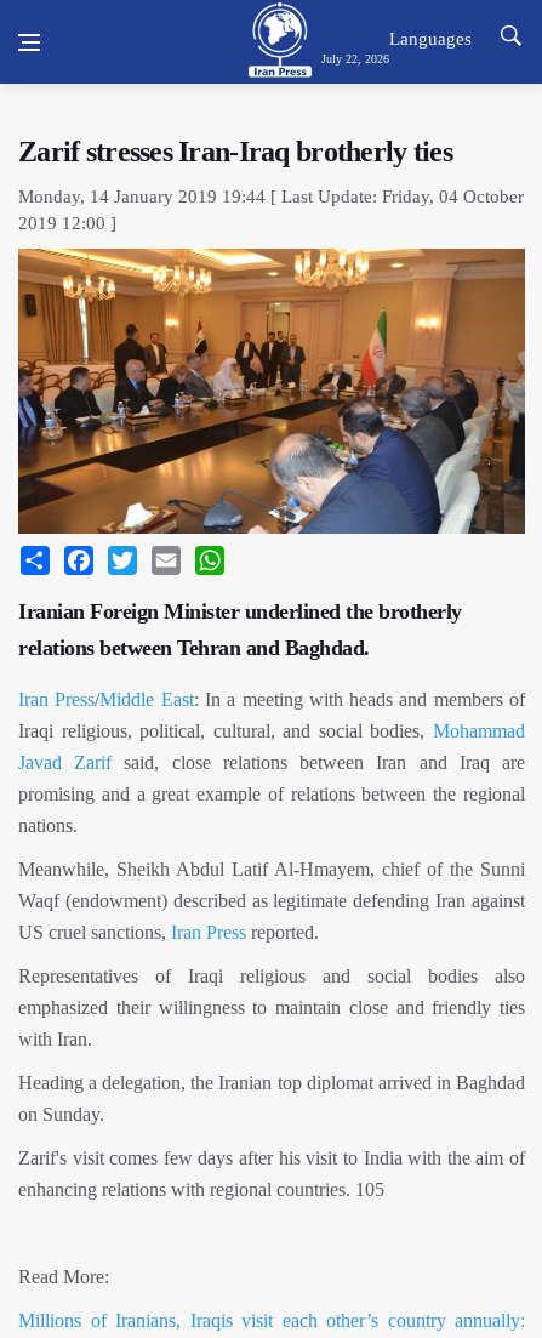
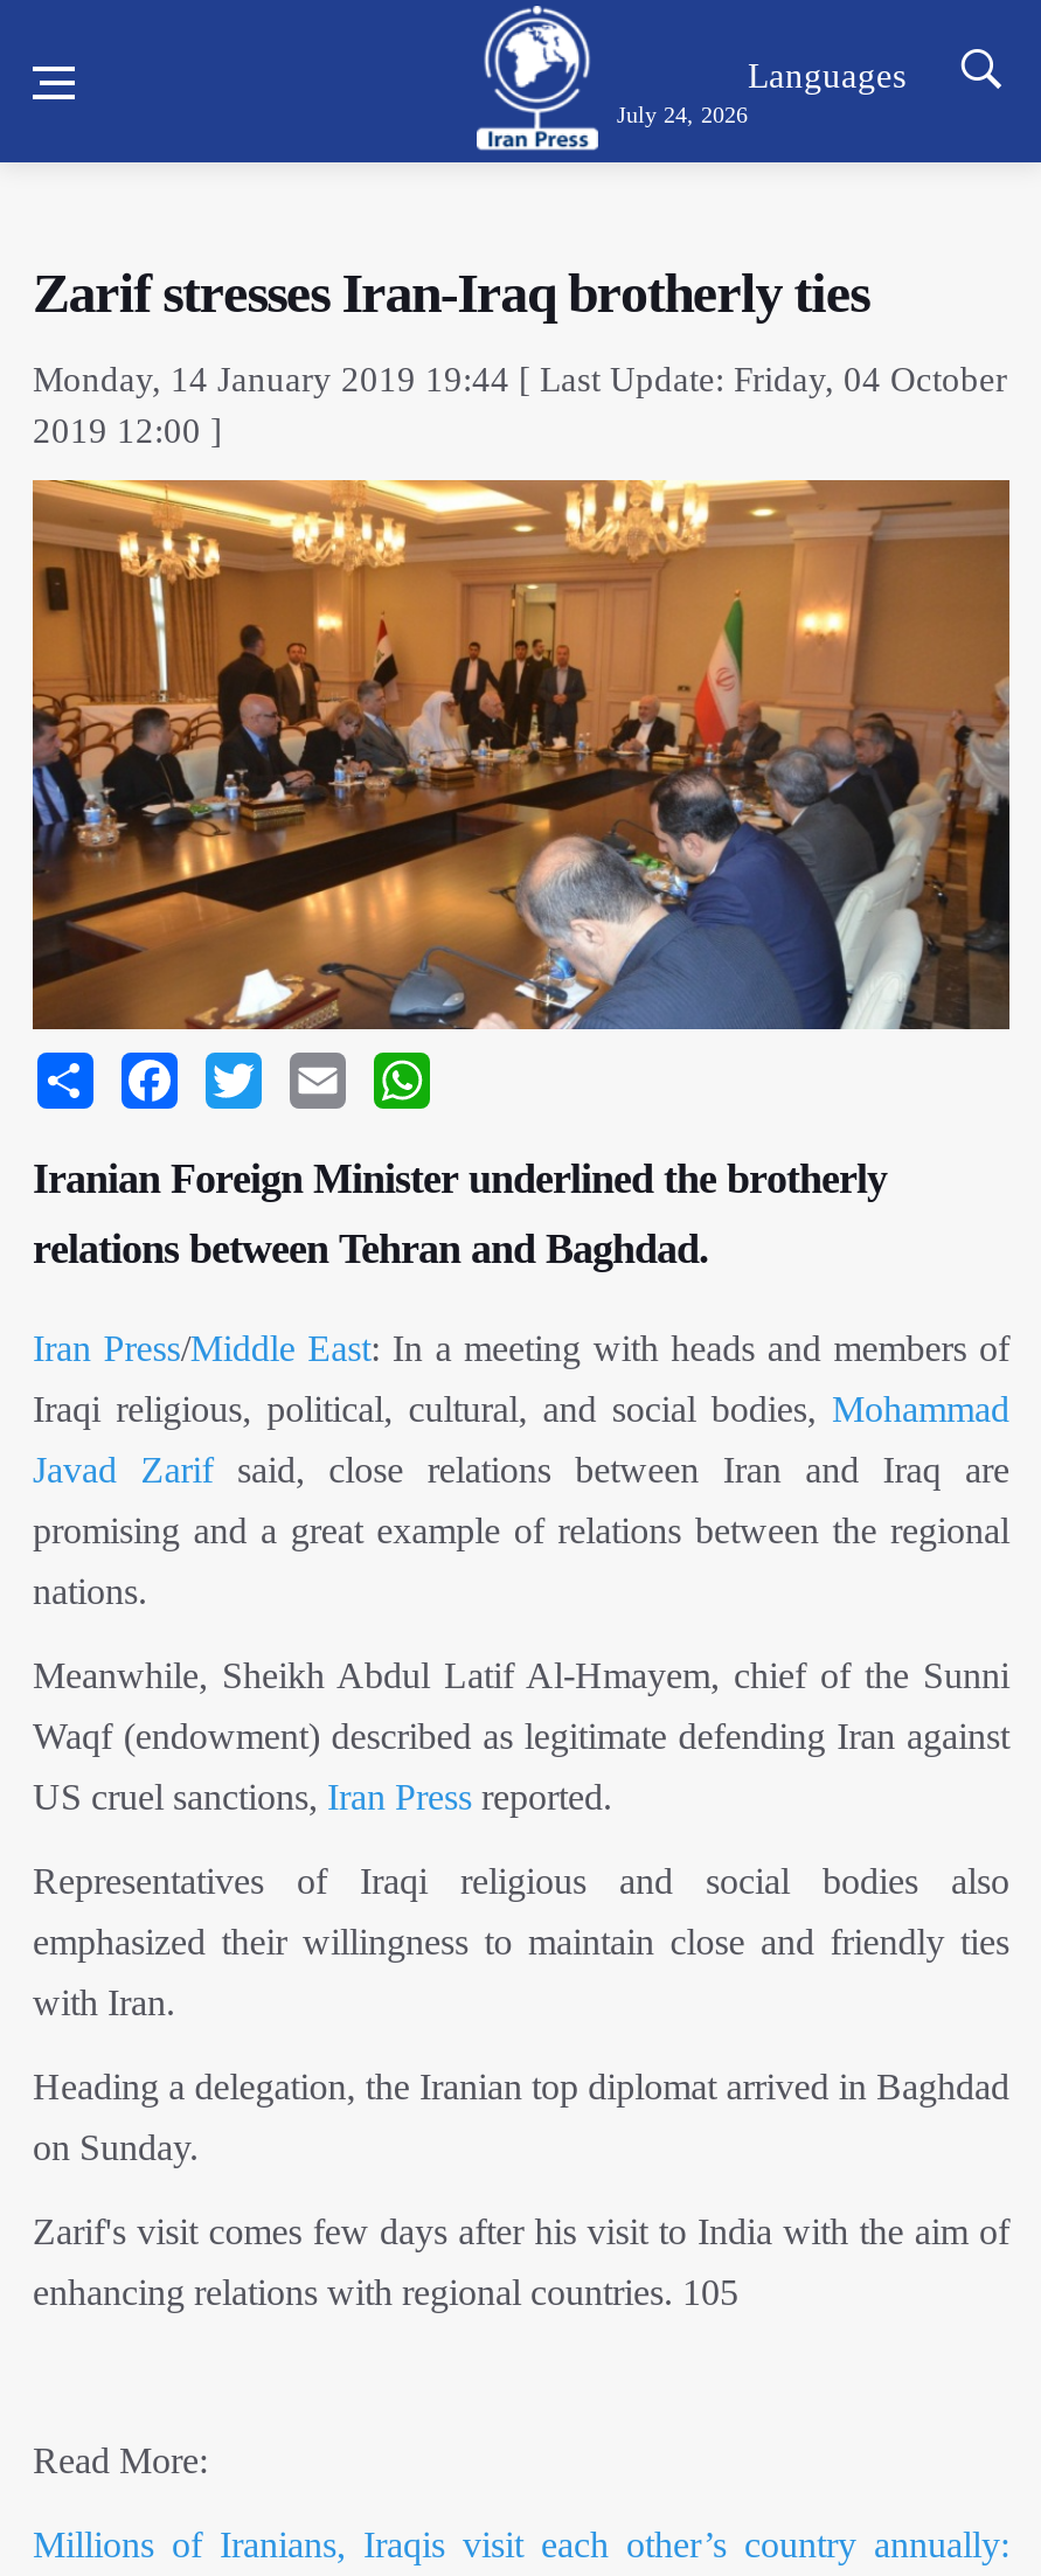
[321,52,389,66] July 22, 2026 -> [617,102,748,127] July 24, 2026

